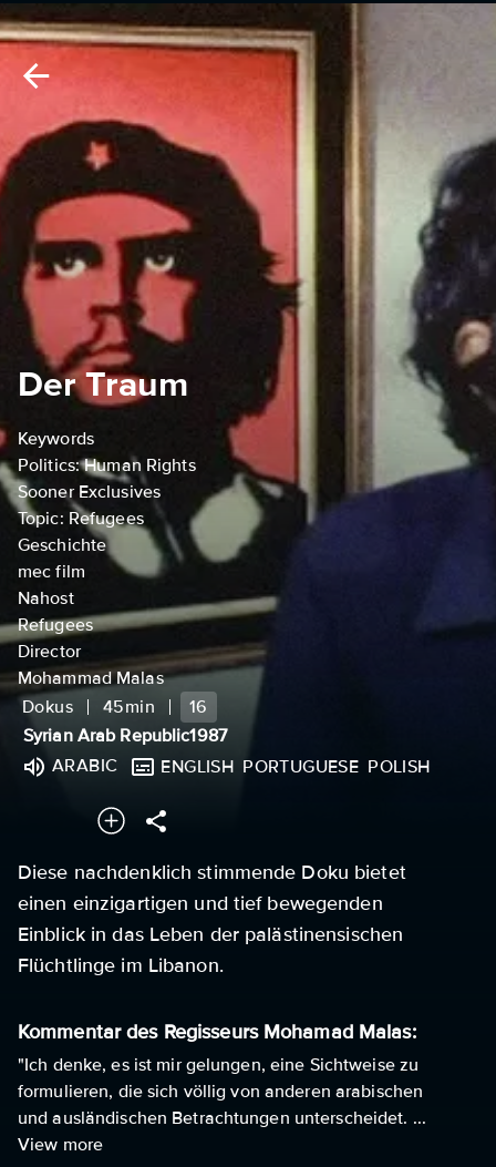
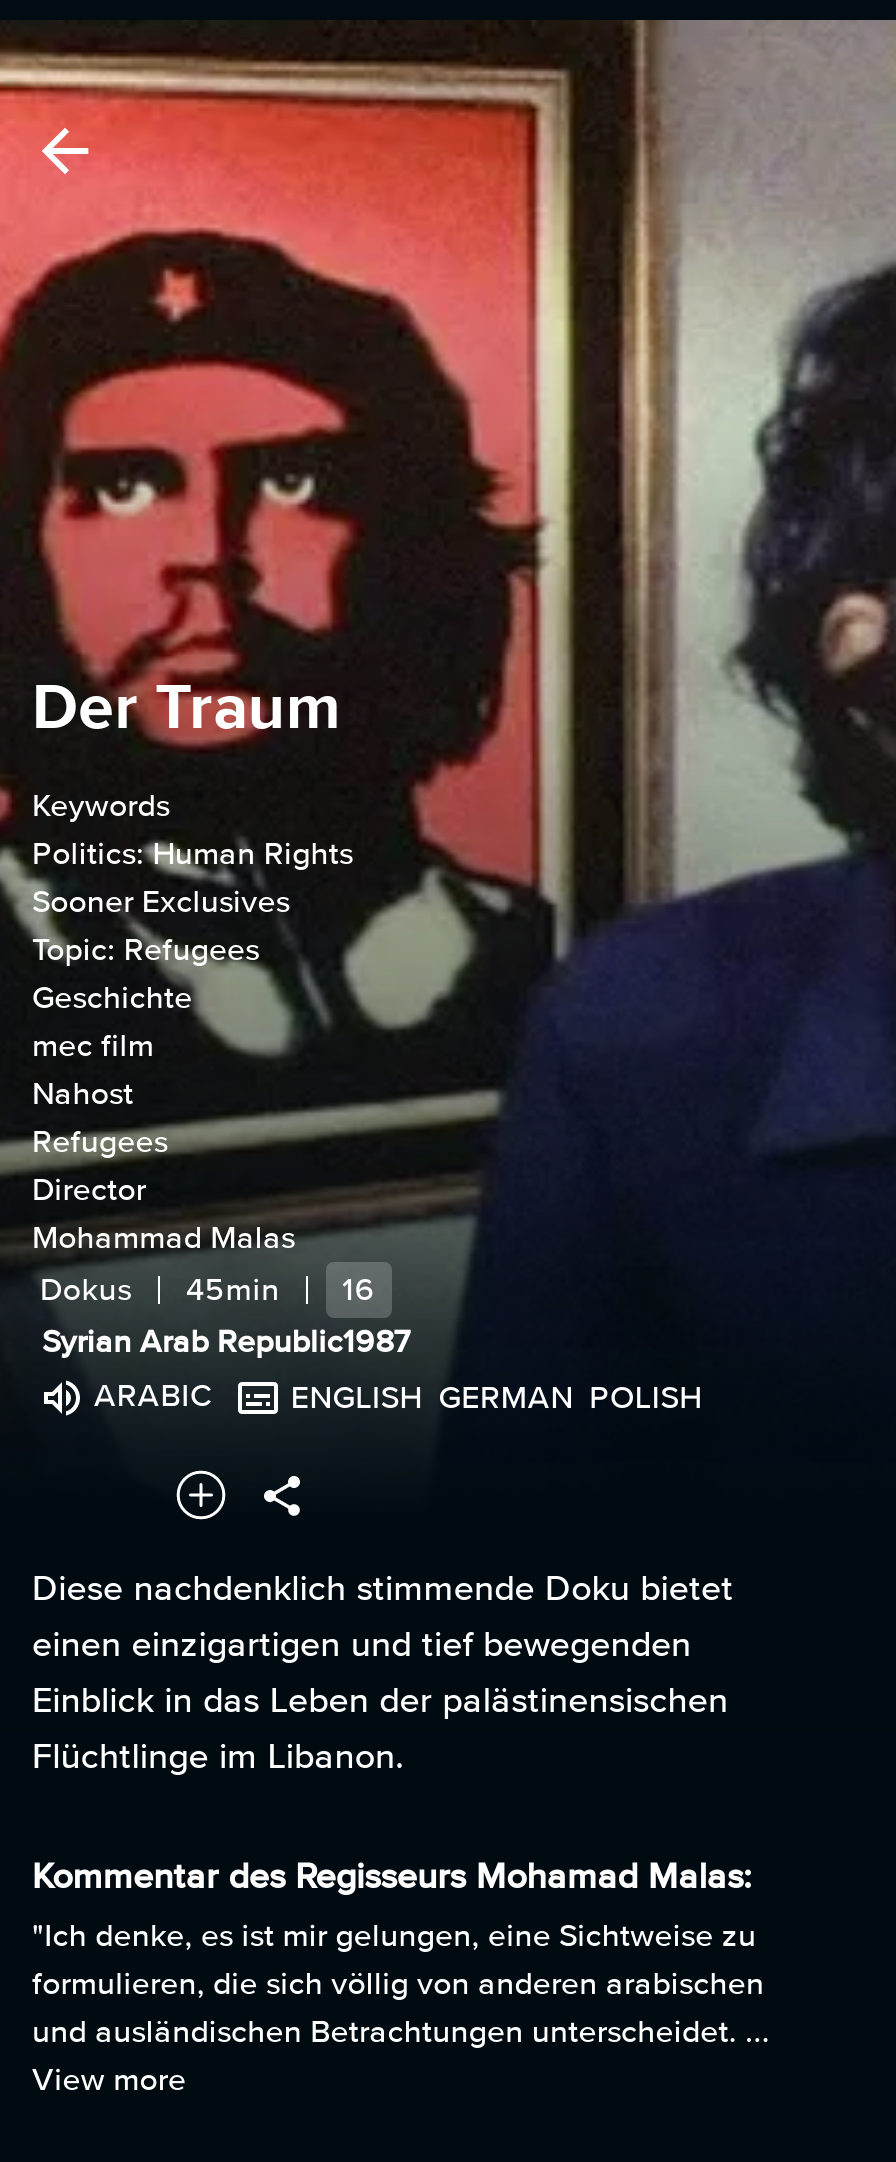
[161,756,430,778] ENGLISH PORTUGUESE POLISH -> [291,1378,702,1418] ENGLISH GERMAN POLISH

